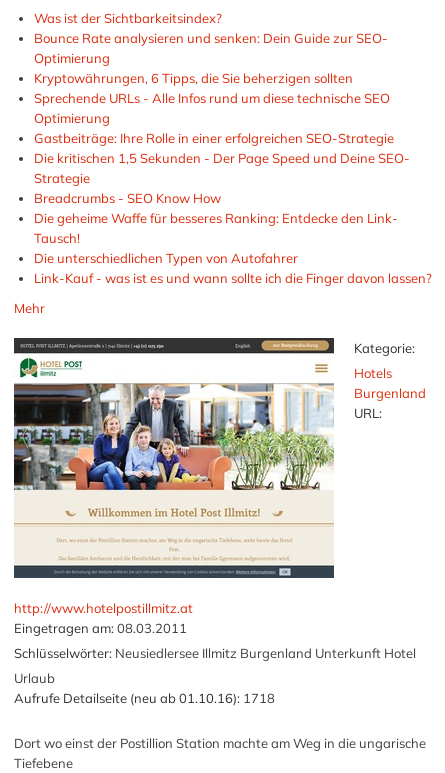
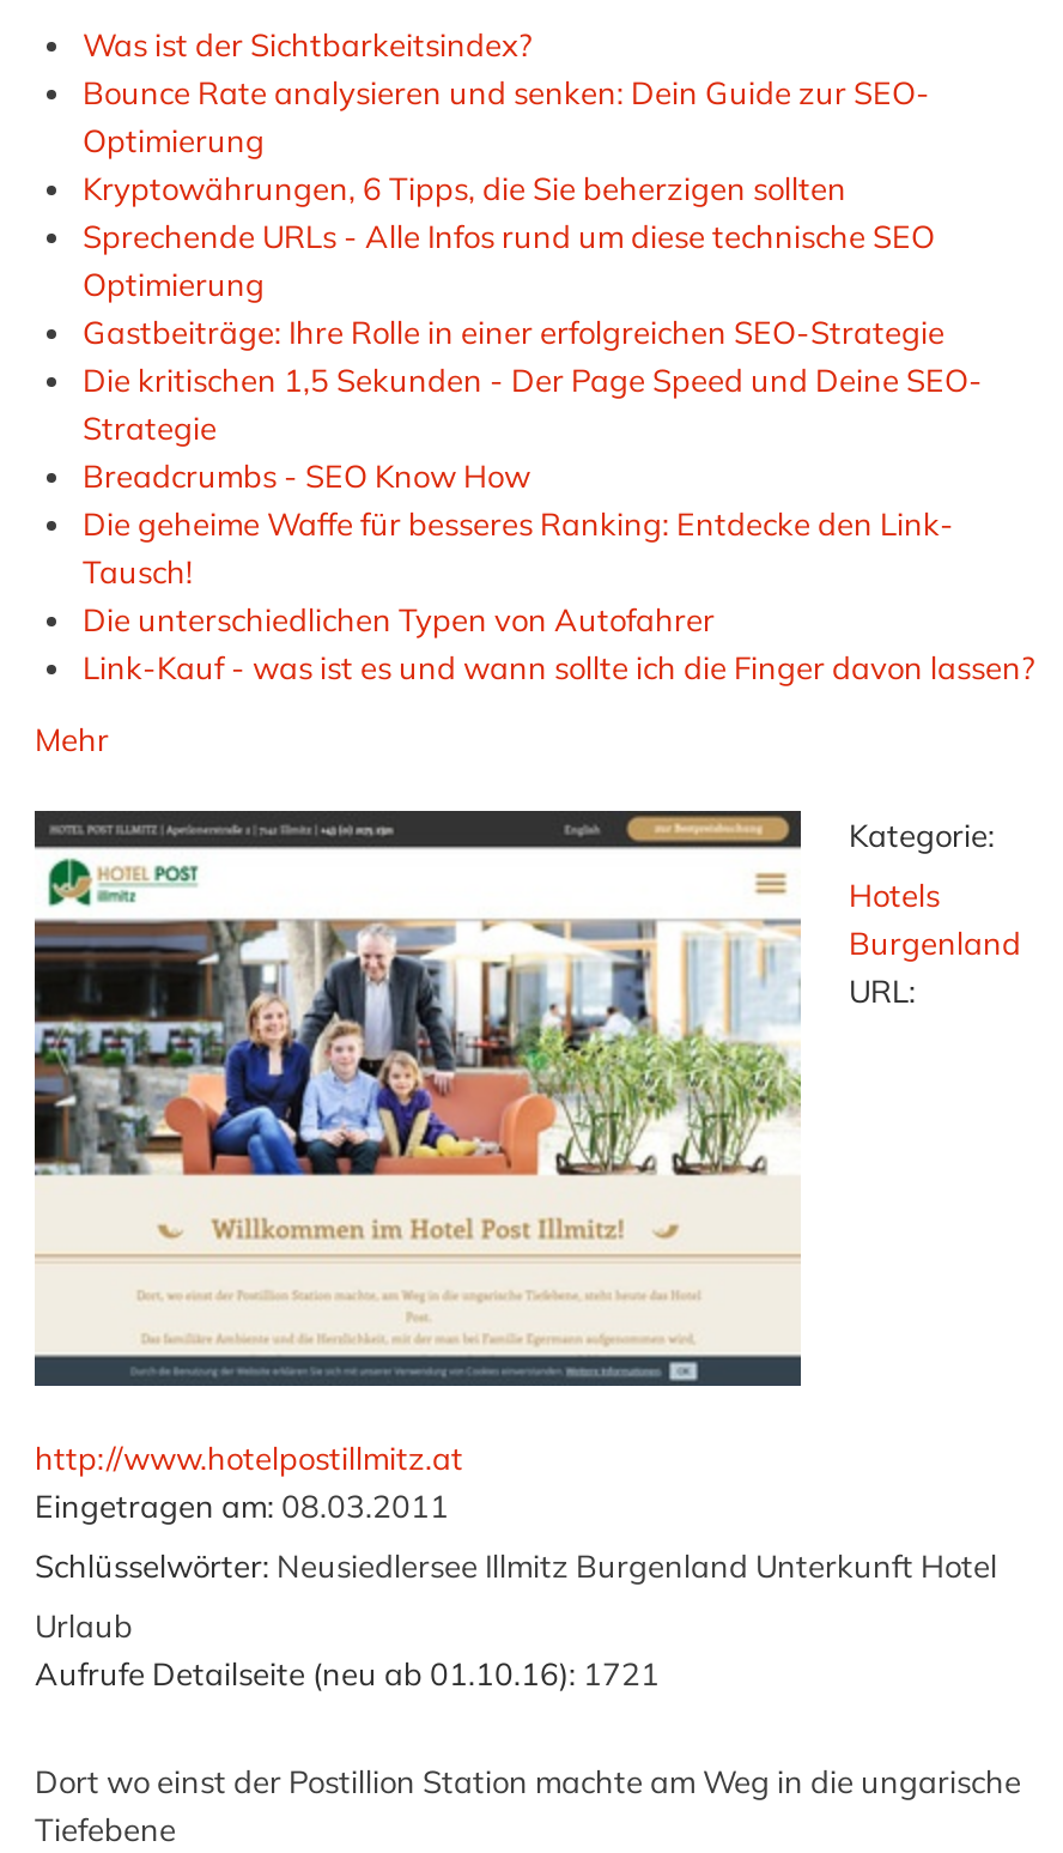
[14,689,275,705] Aufrufe Detailseite (neu ab 01.10.16): 1718 -> [35,1653,660,1691] Aufrufe Detailseite (neu ab 01.10.16): 1721

